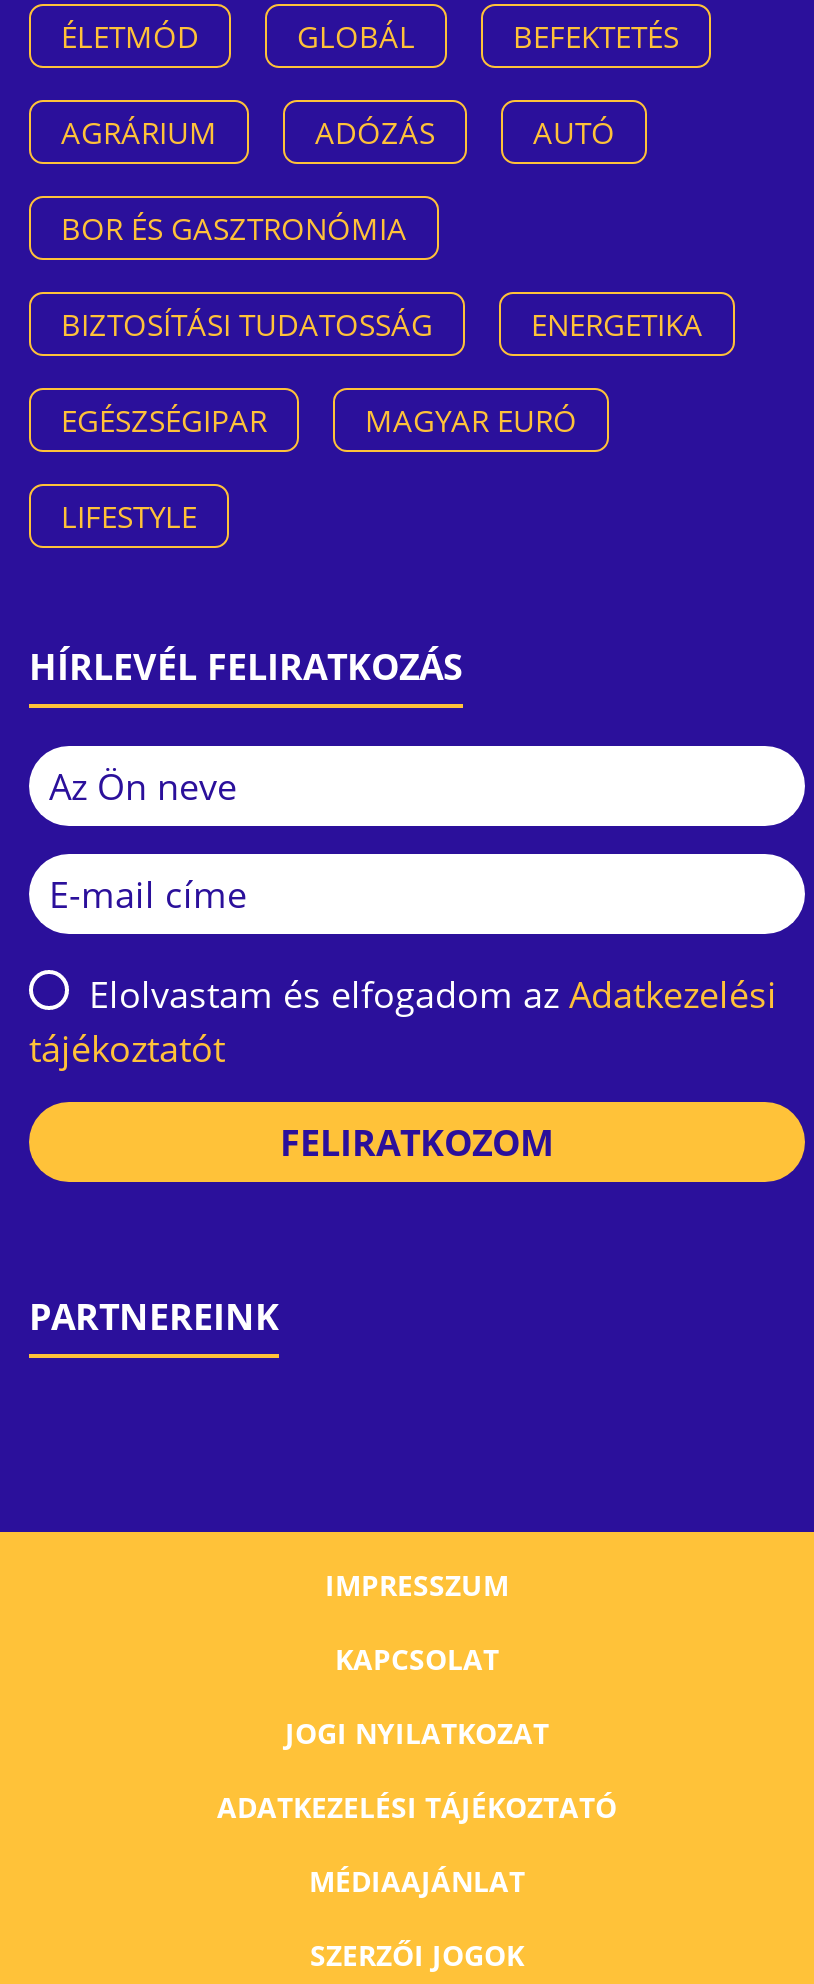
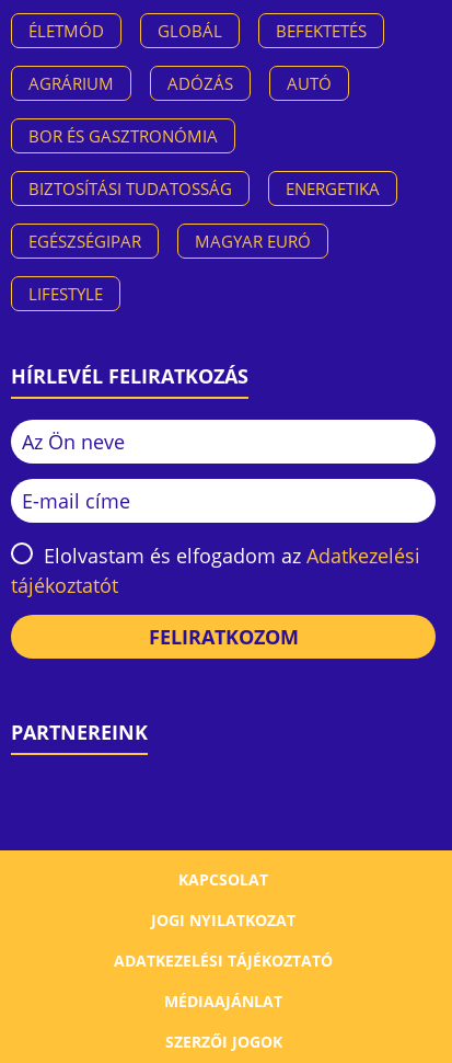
[325,1566,509,1604] IMPRESSZUM -> none

